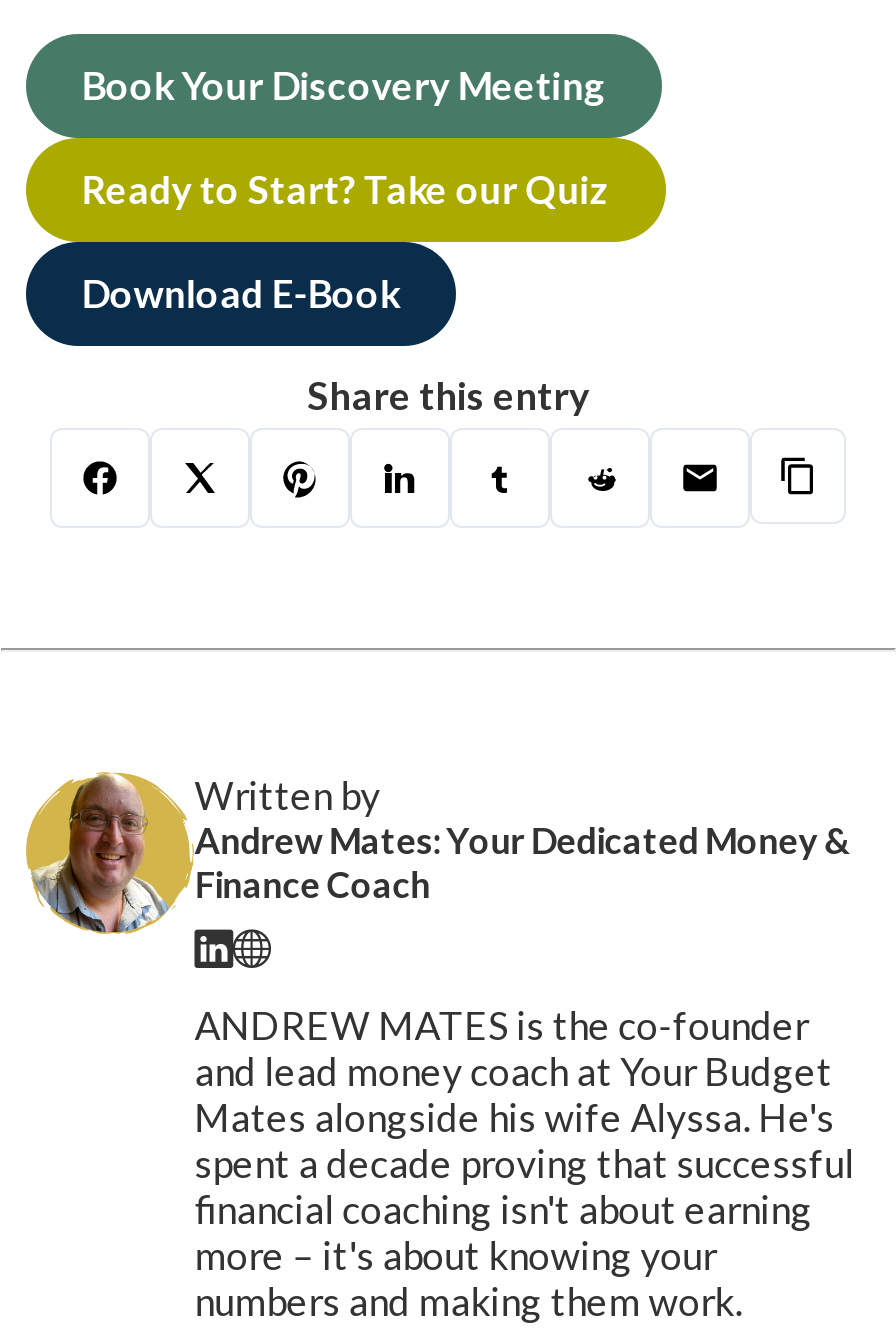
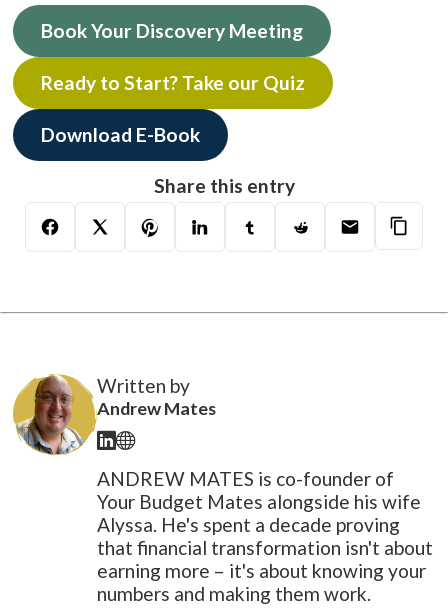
[195,818,851,906] Andrew Mates: Your Dedicated Money & | Finance Coach -> [97,397,216,419] Andrew Mates
[195,1002,855,1278] ANDREW MATES is the co-founder | and lead money coach at Your Budget | Mates alongside his wife Alyssa. He's | spent a decade proving that successful | financial coaching isn't about earning | more – it's about knowing your -> [97,467,433,582] ANDREW MATES is co-founder of | Your Budget Mates alongside his wife | Alyssa. He's spent a decade proving | that financial transformation isn't about | earning more – it's about knowing your

